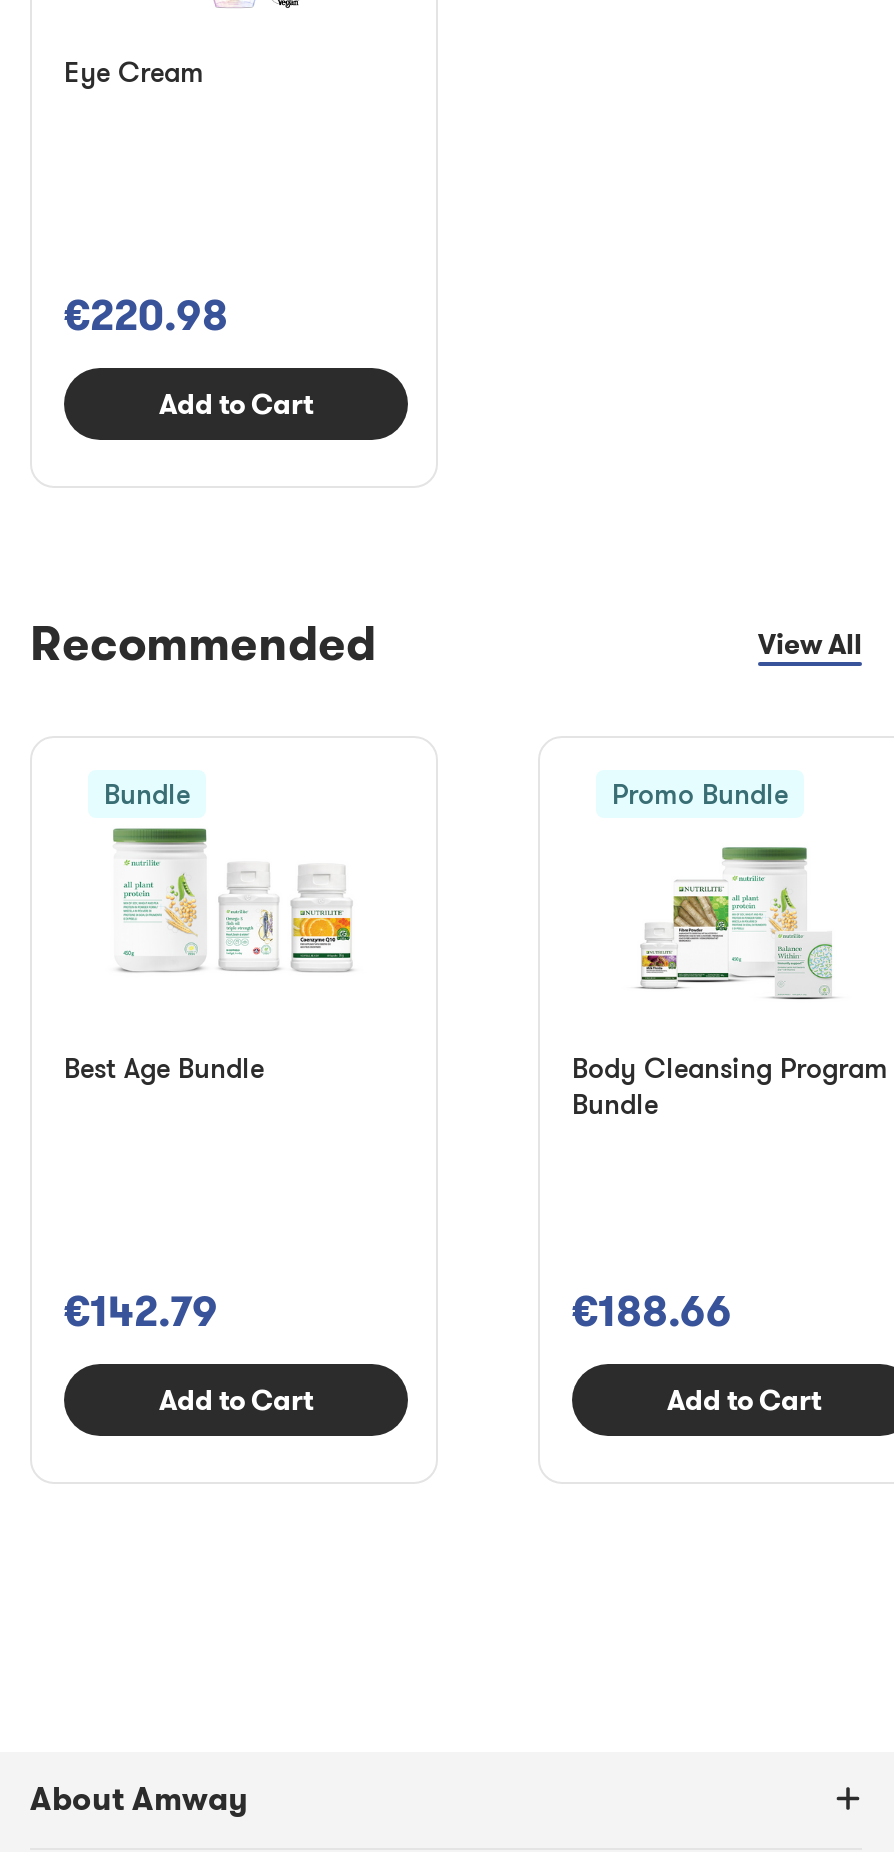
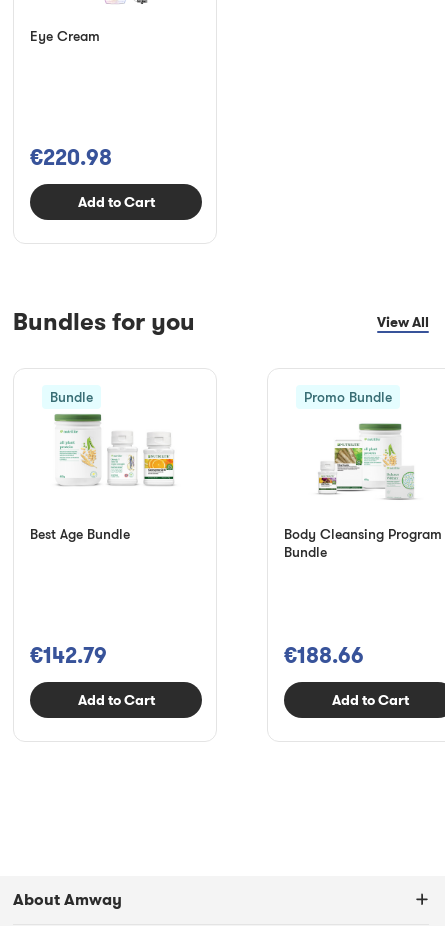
[30,612,376,674] Recommended -> [13,306,195,337] Bundles for you

